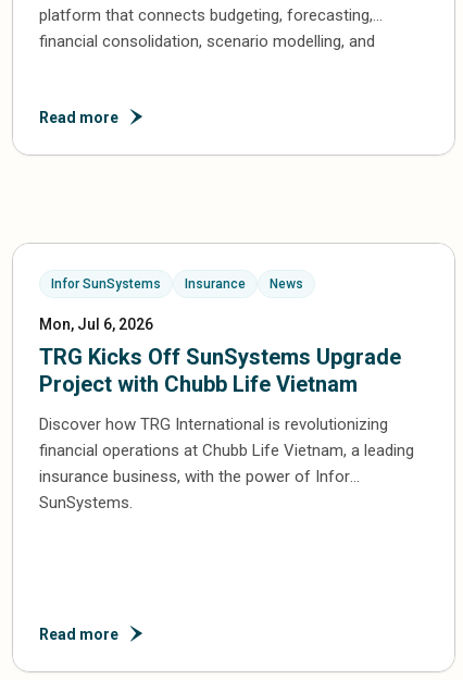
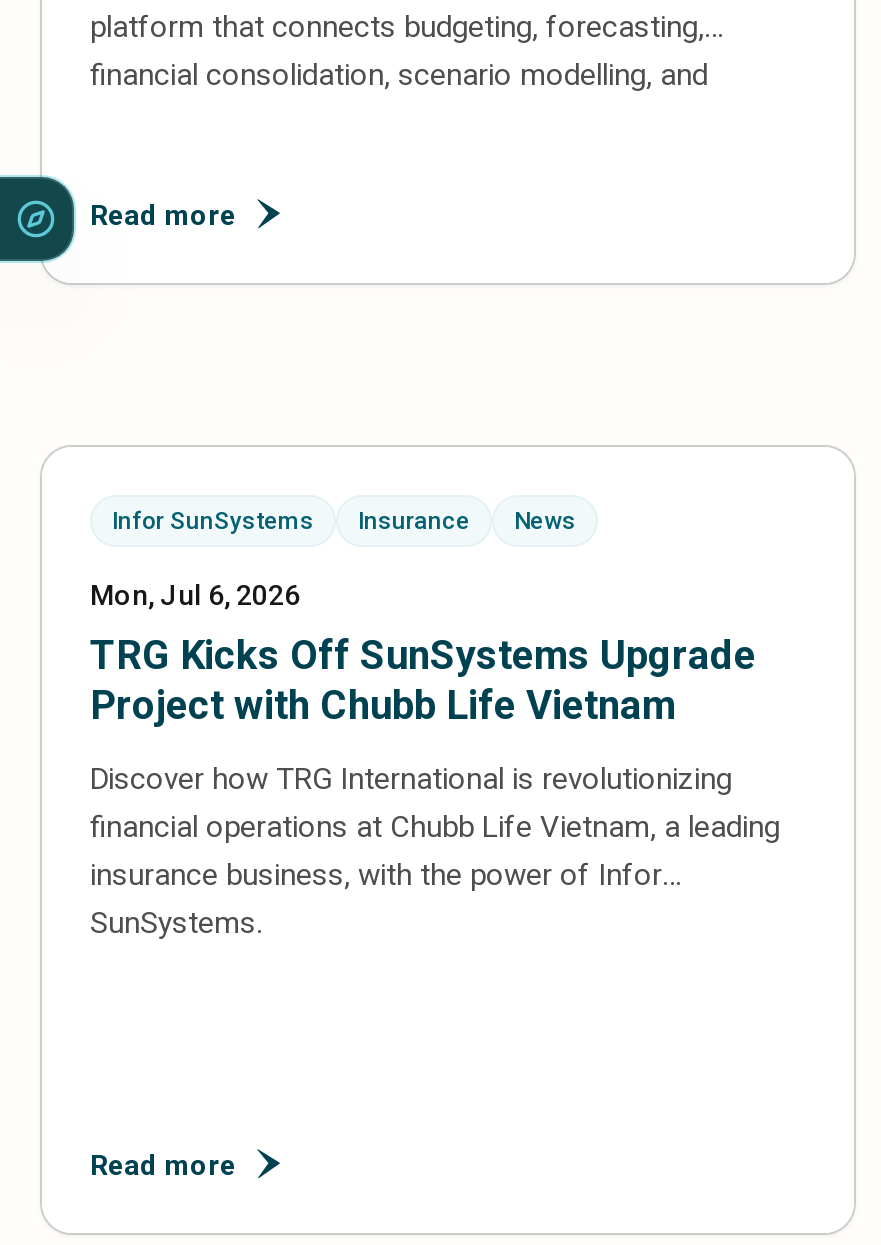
none -> [6,173,78,265] [image]

